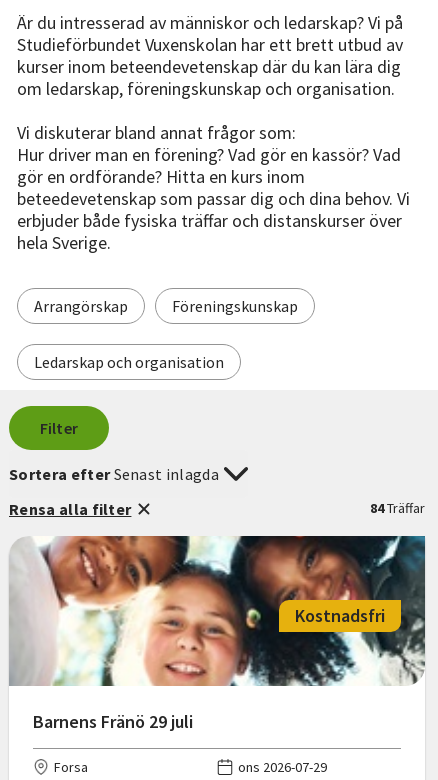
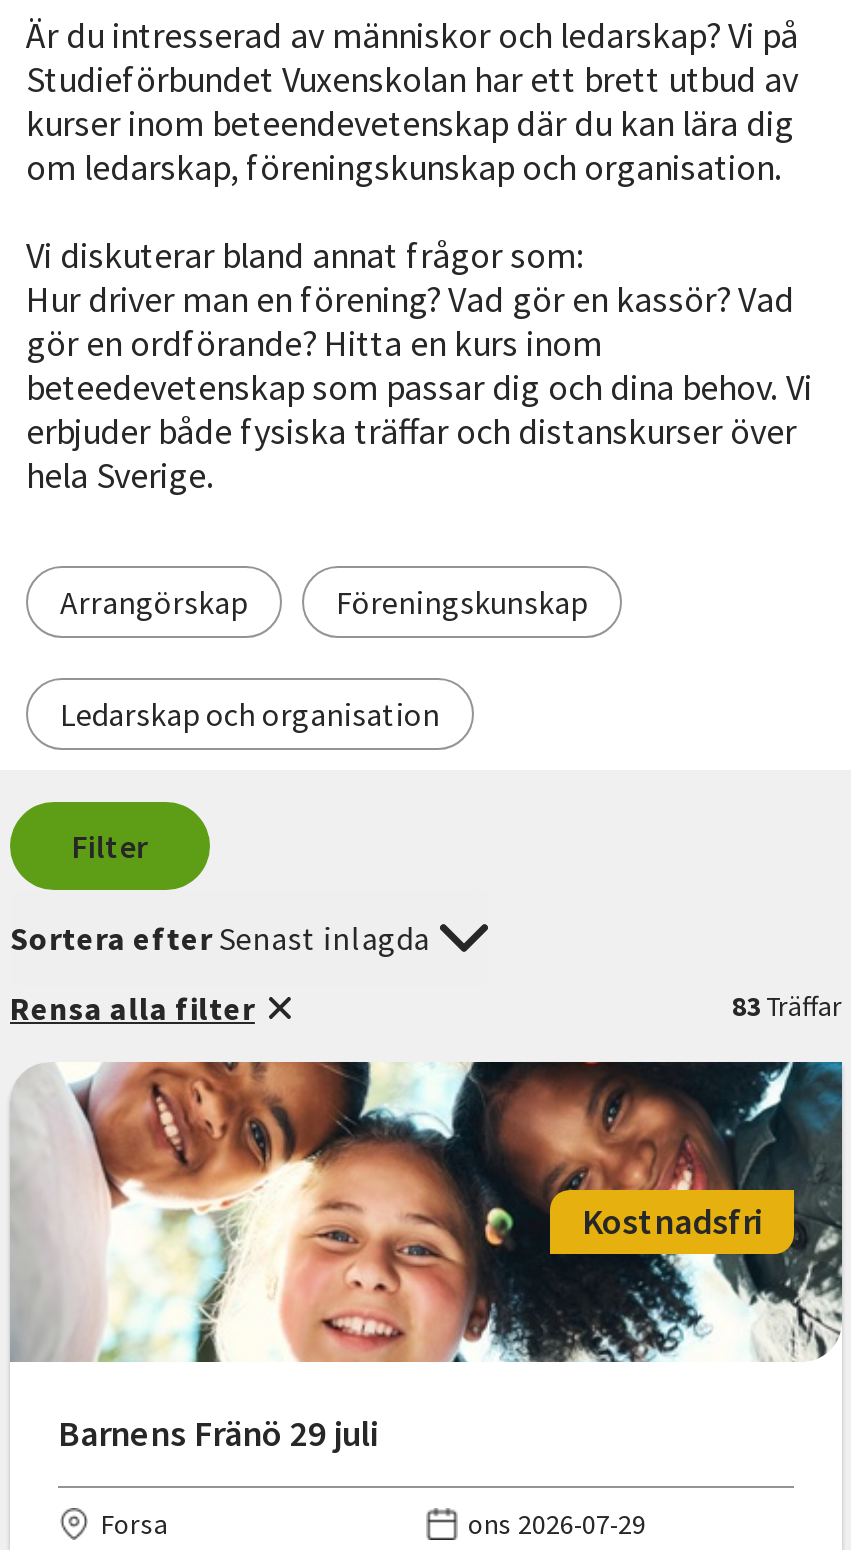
[370,499,425,517] 84 Träffar -> [732,988,842,1024] 83 Träffar

